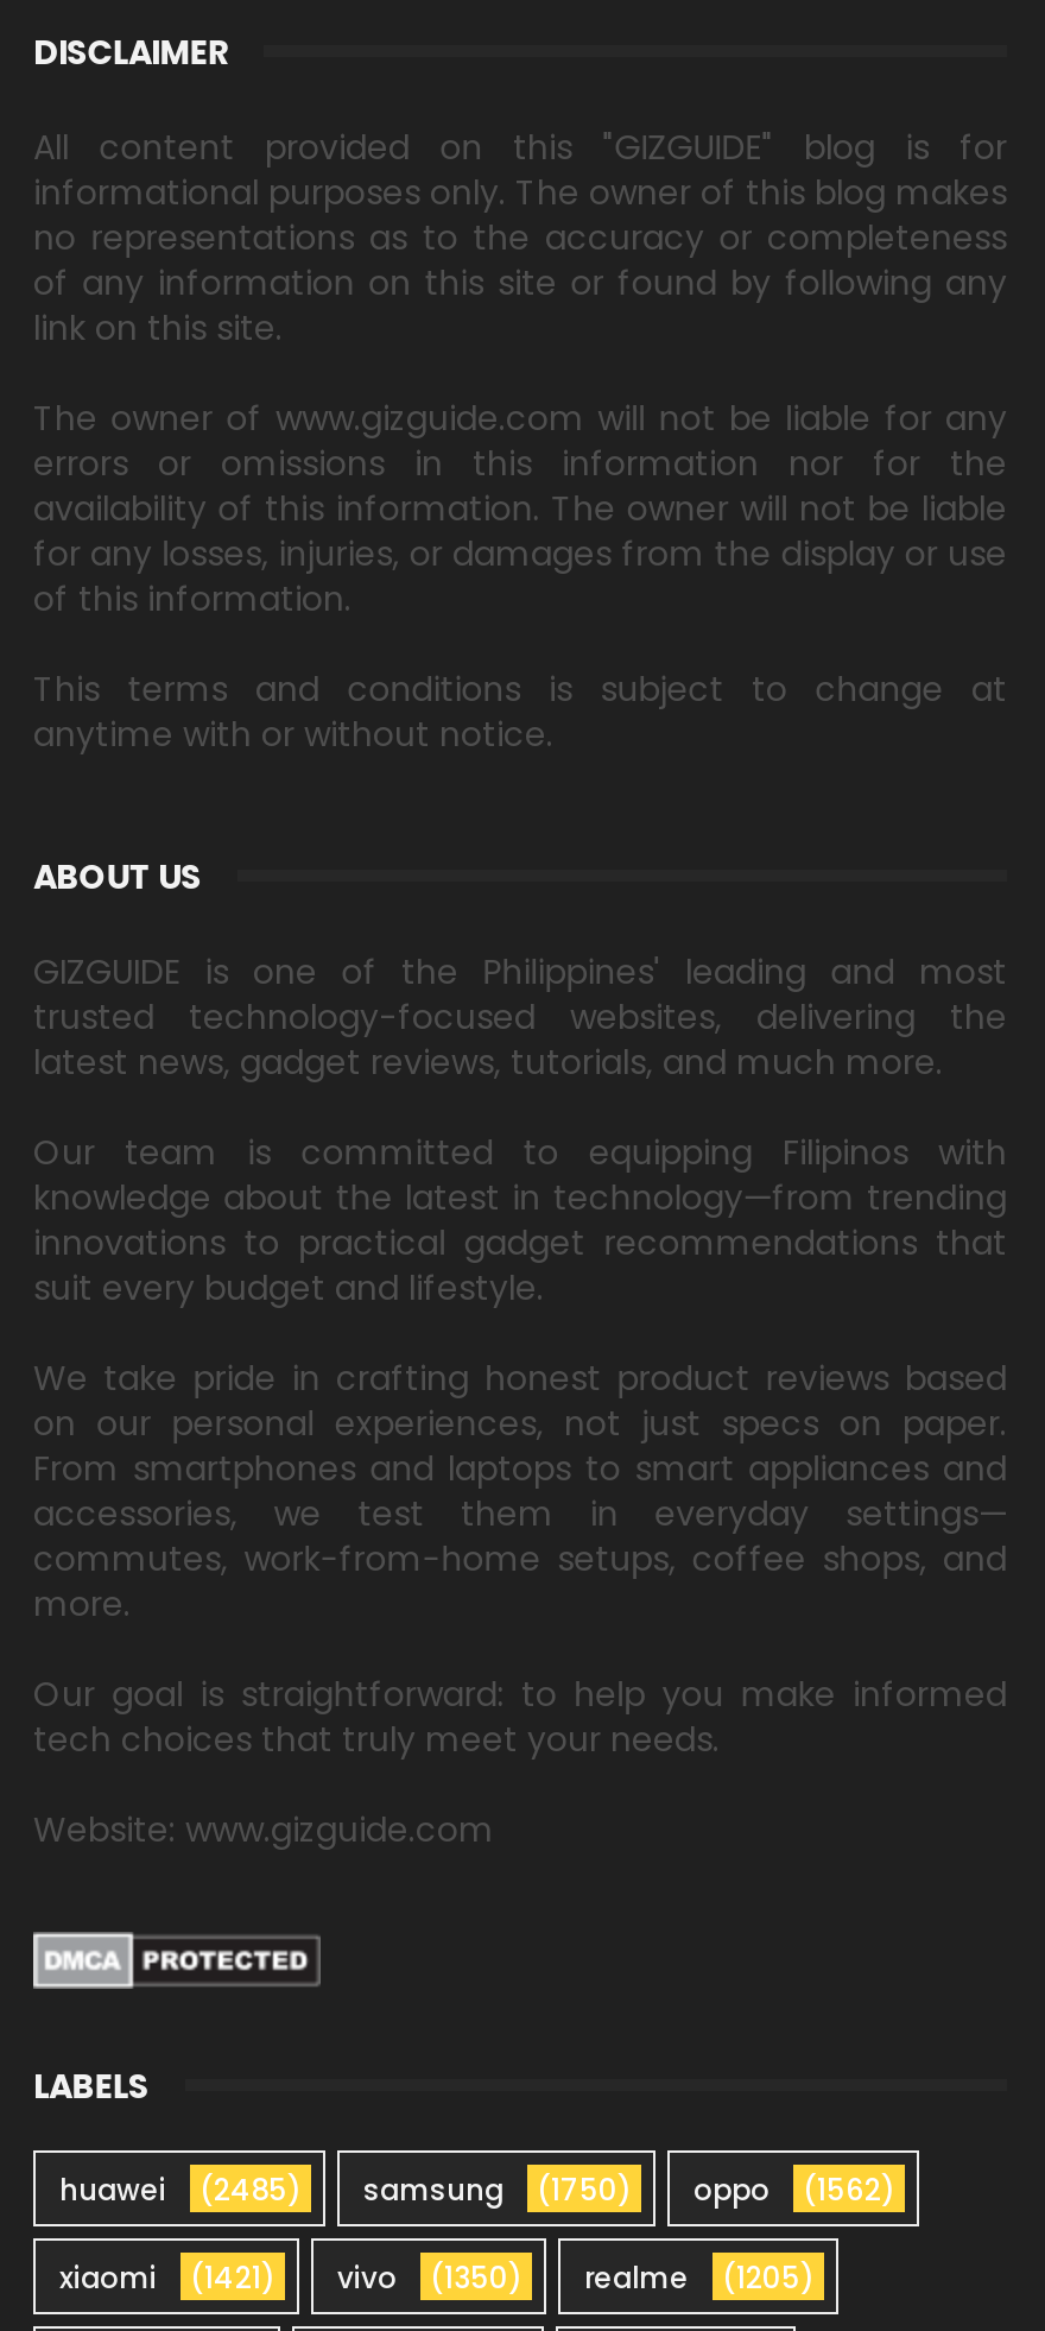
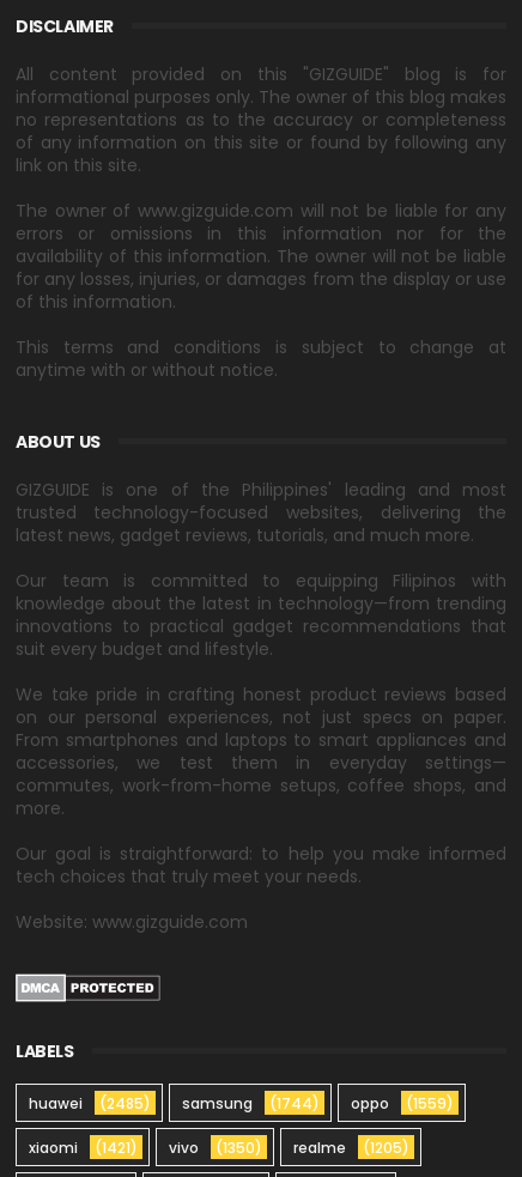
[537,2169,632,2209] (1750) -> [269,1093,320,1113] (1744)
[803,2169,895,2209] (1562) -> [406,1093,454,1113] (1559)

